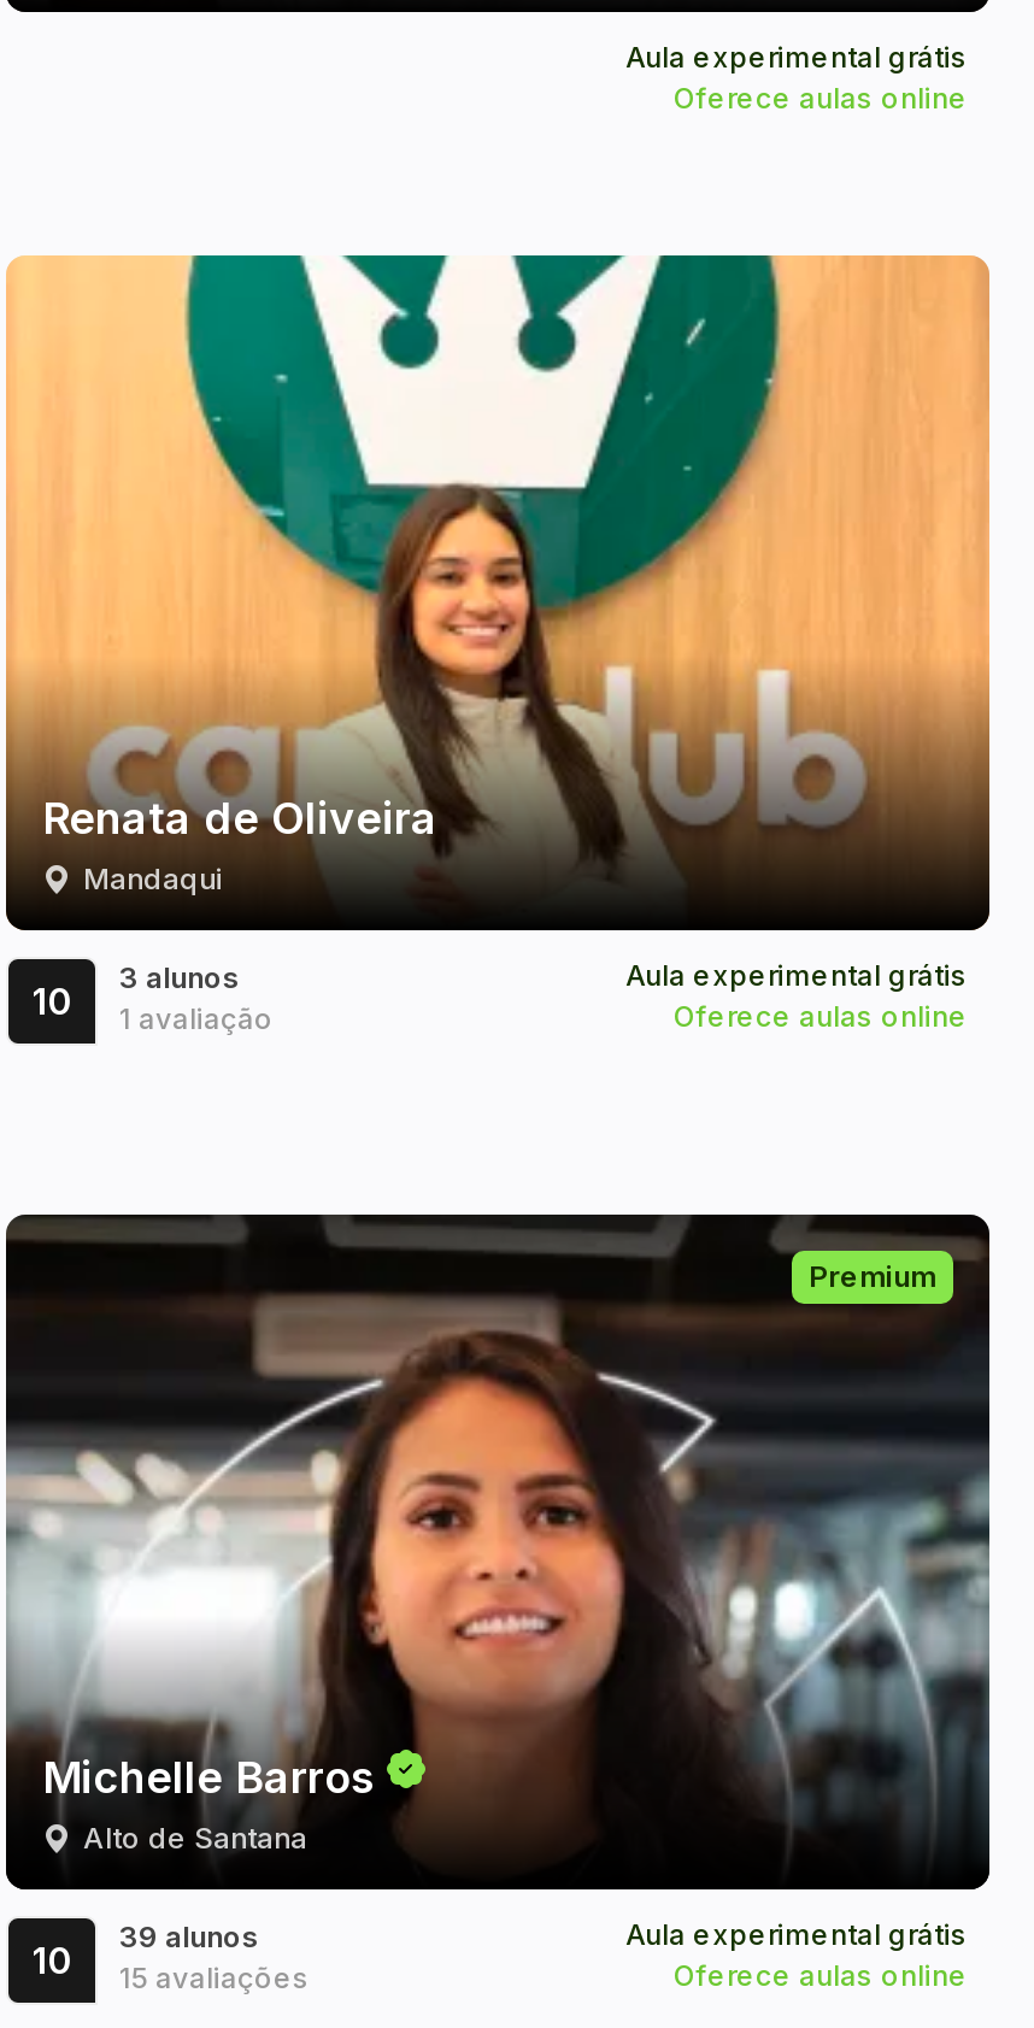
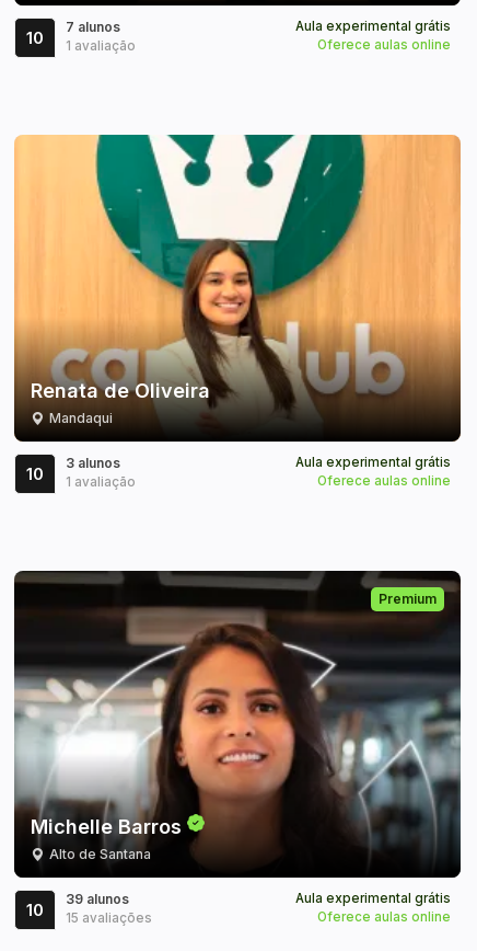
none -> [26,28,44,48] 10
none -> [66,19,136,54] 7 alunos | 1 avaliação

